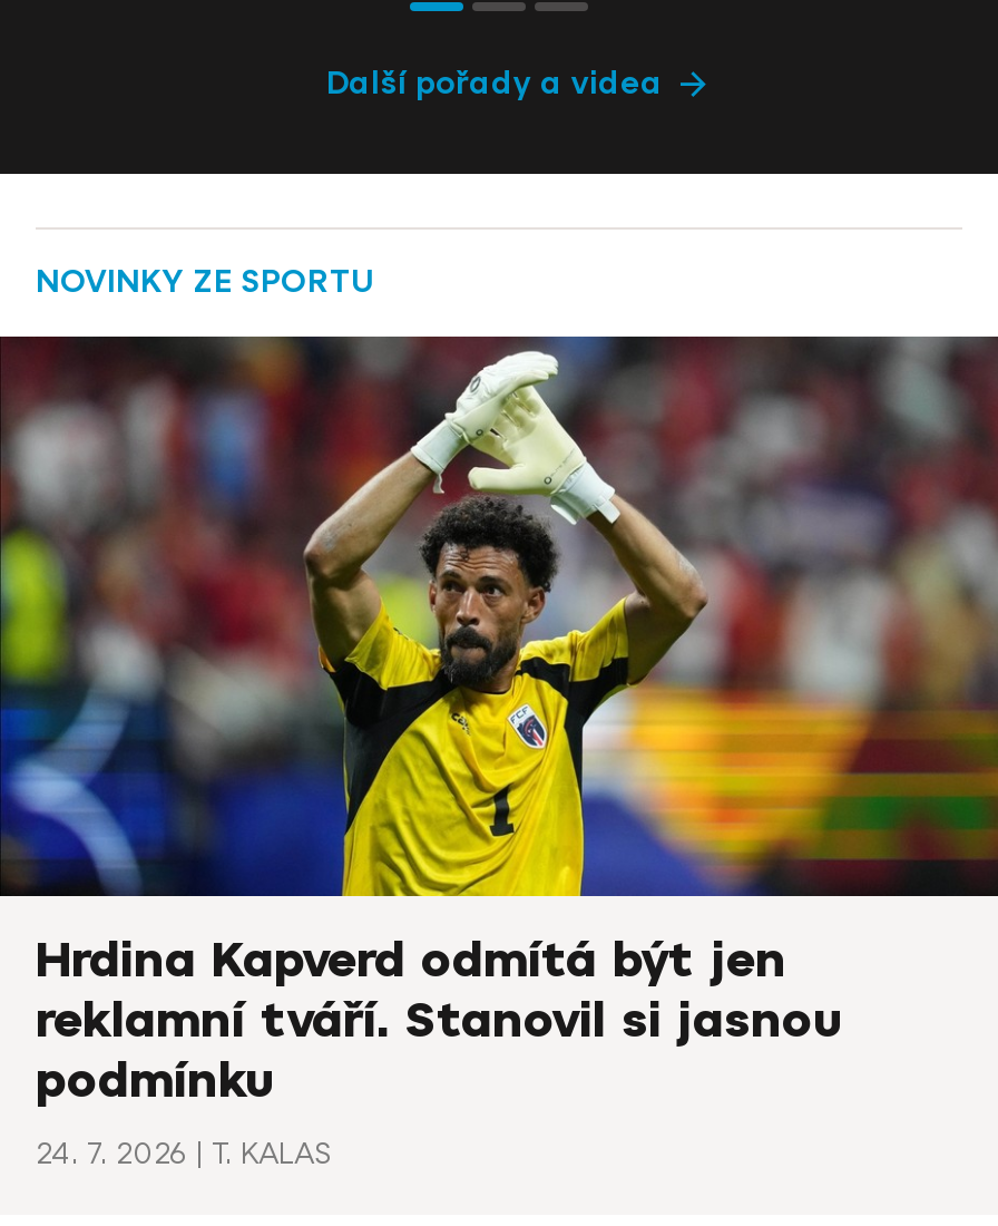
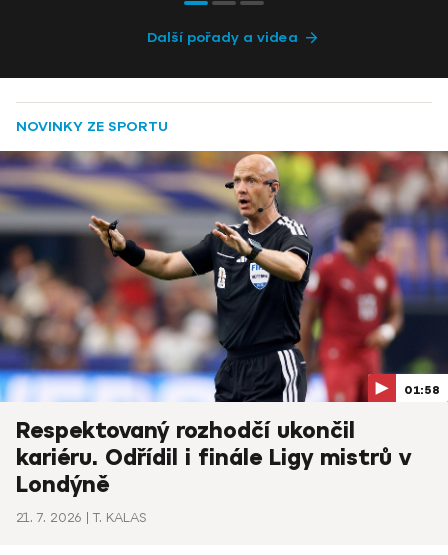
[7,334,991,1171] [image] | Hrdina Kapverd odmítá být jen | reklamní tváří. Stanovil si jasnou | podmínku | 24. 7. 2026 -> [3,150,445,525] [image] | 01:58 | Respektovaný rozhodčí ukončil | kariéru. Odřídil i finále Ligy mistrů v | Londýně | 21. 7. 2026

